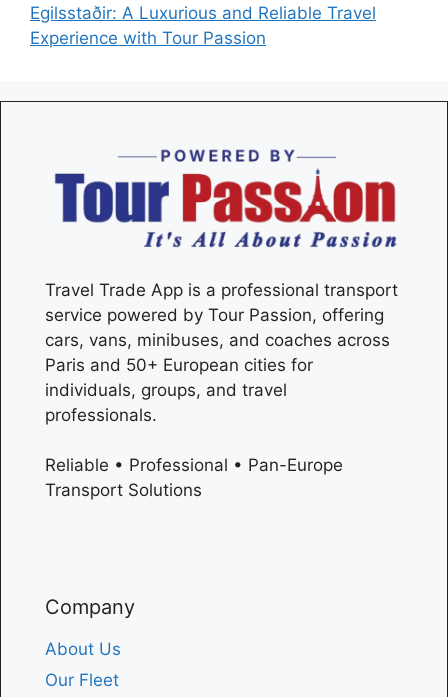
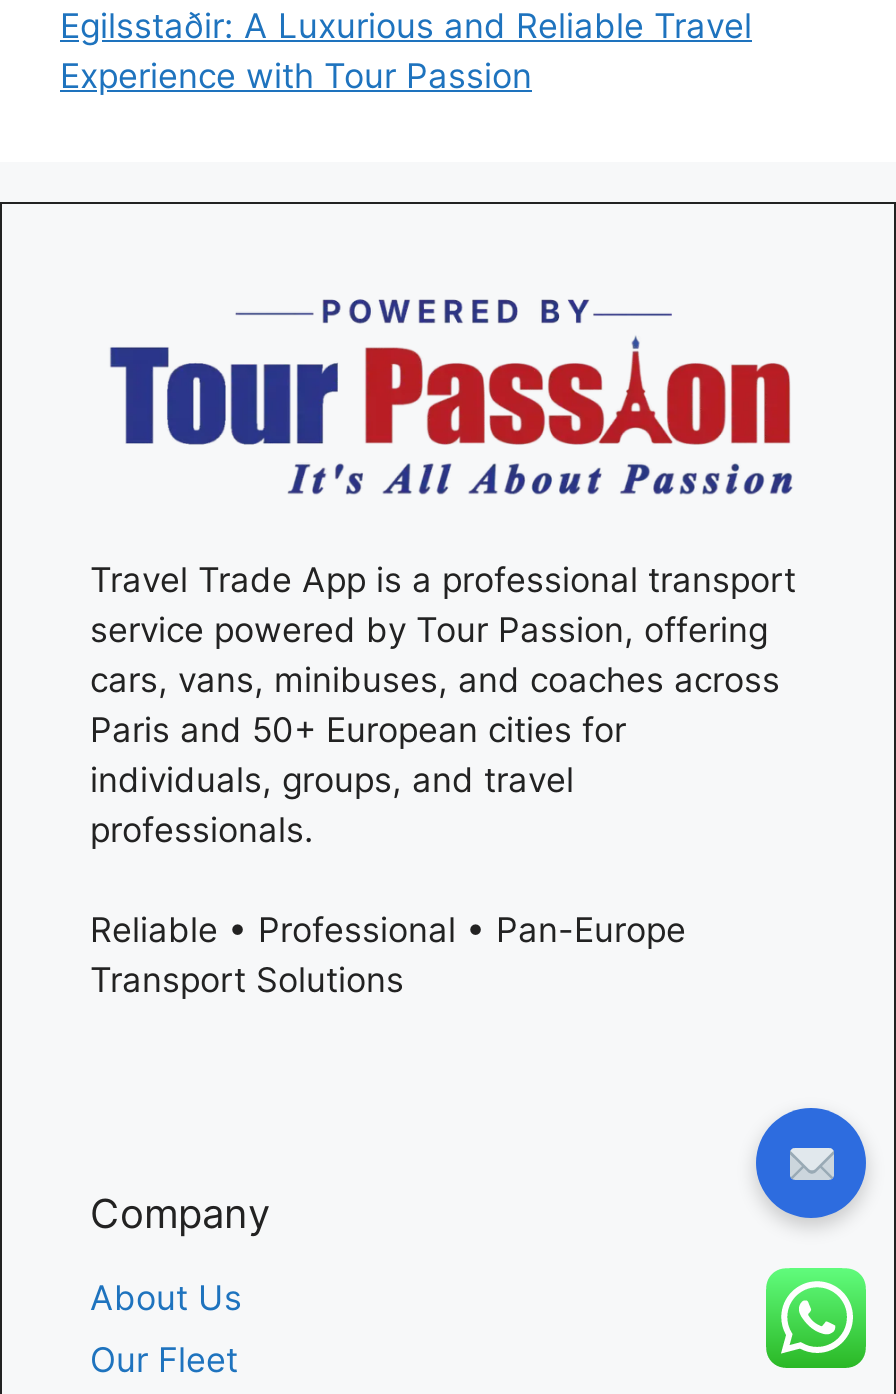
none -> [752,1106,870,1224] [image]
none -> [764,1266,868,1370] [image]

